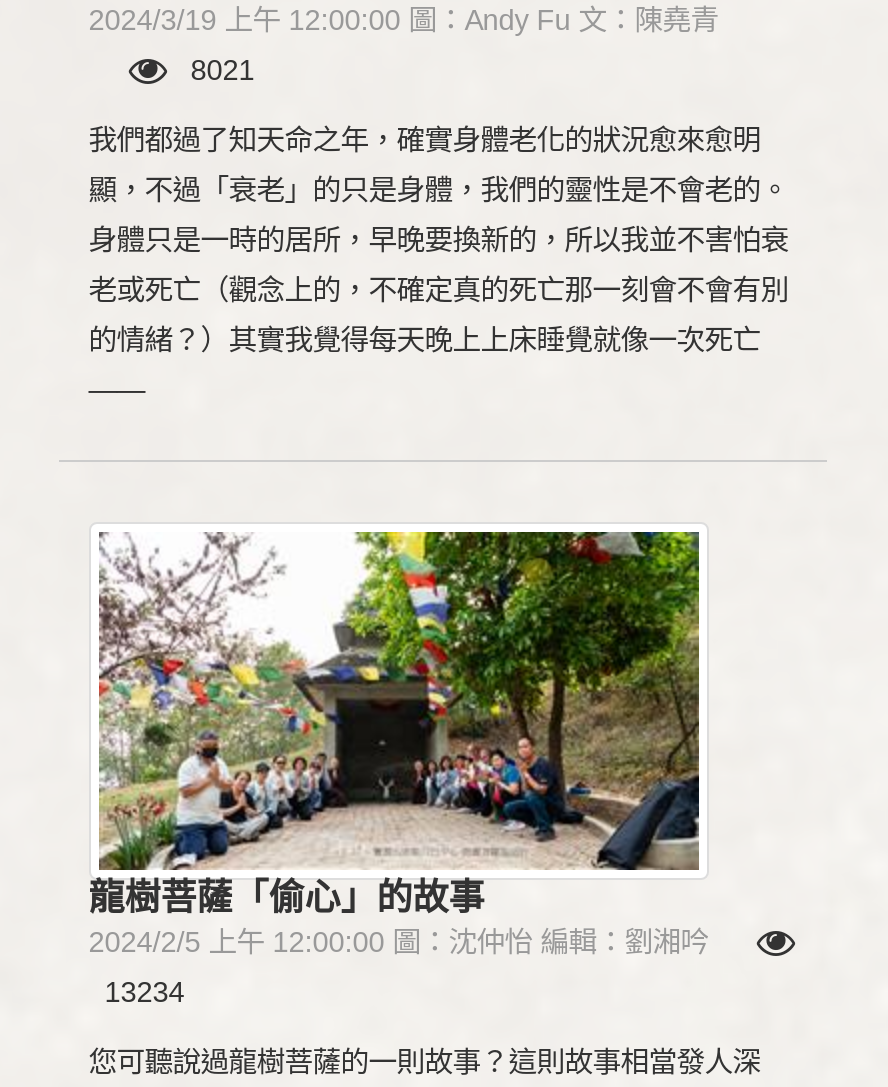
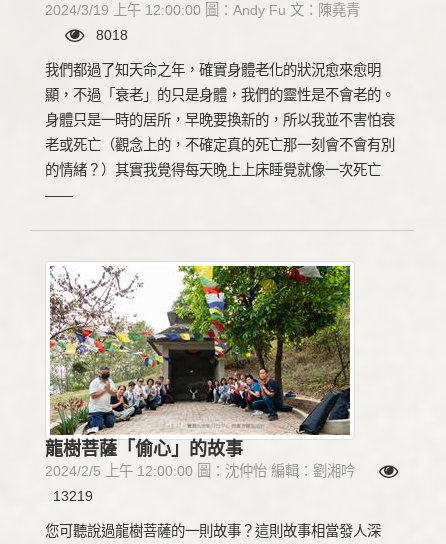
[166,54,254,86] 8021 -> [84,27,128,43] 8018
[88,976,184,1008] 13234 -> [45,488,93,504] 13219

